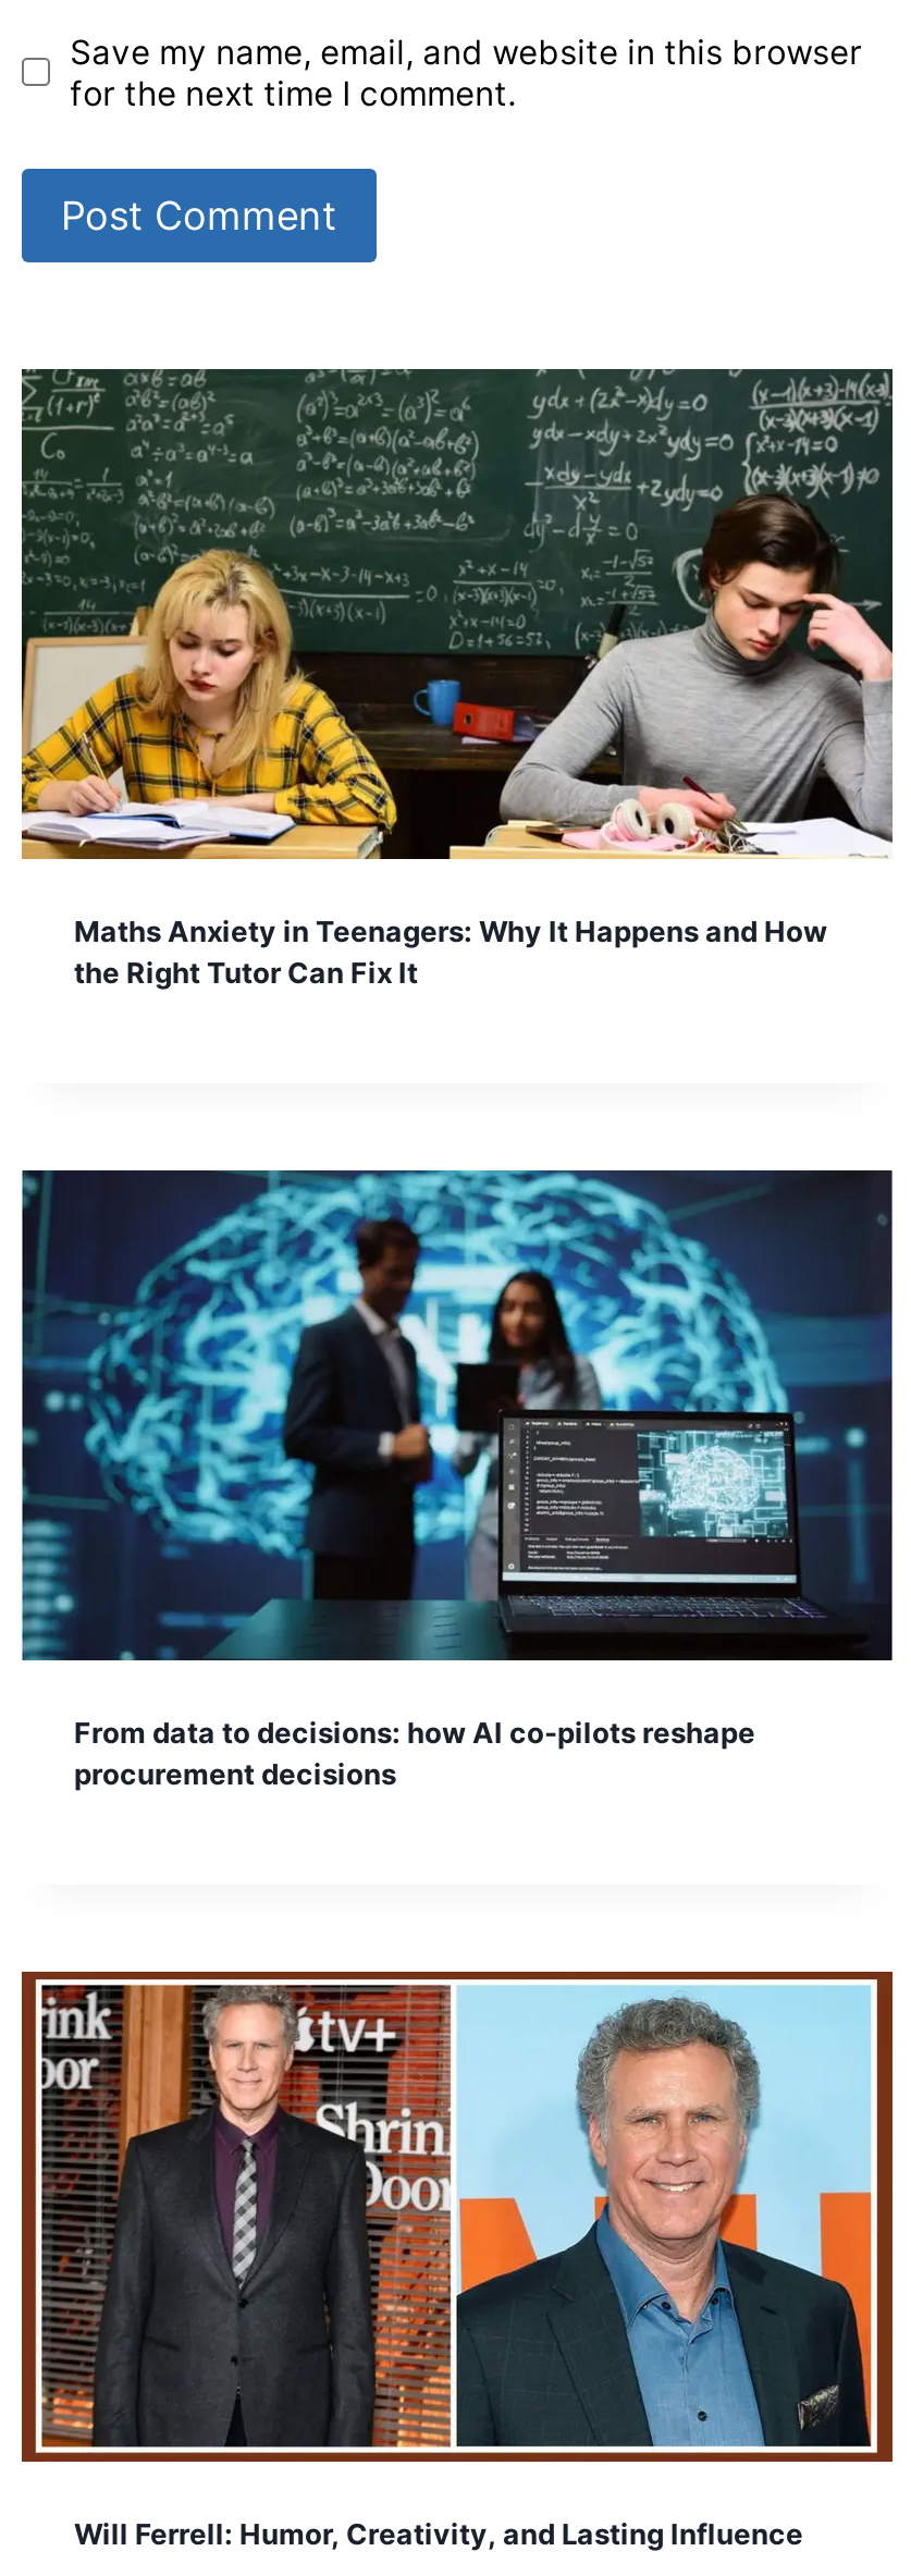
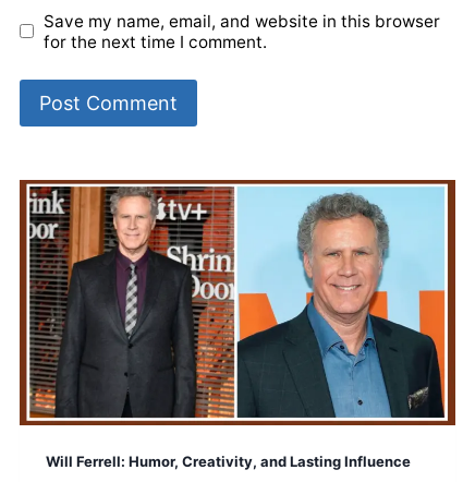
[20,367,895,990] [image] | Maths Anxiety in Teenagers: Why It Happens and How | the Right Tutor Can Fix It -> none
[20,1168,895,1792] [image] | From data to decisions: how AI co-pilots reshape | procurement decisions -> none

